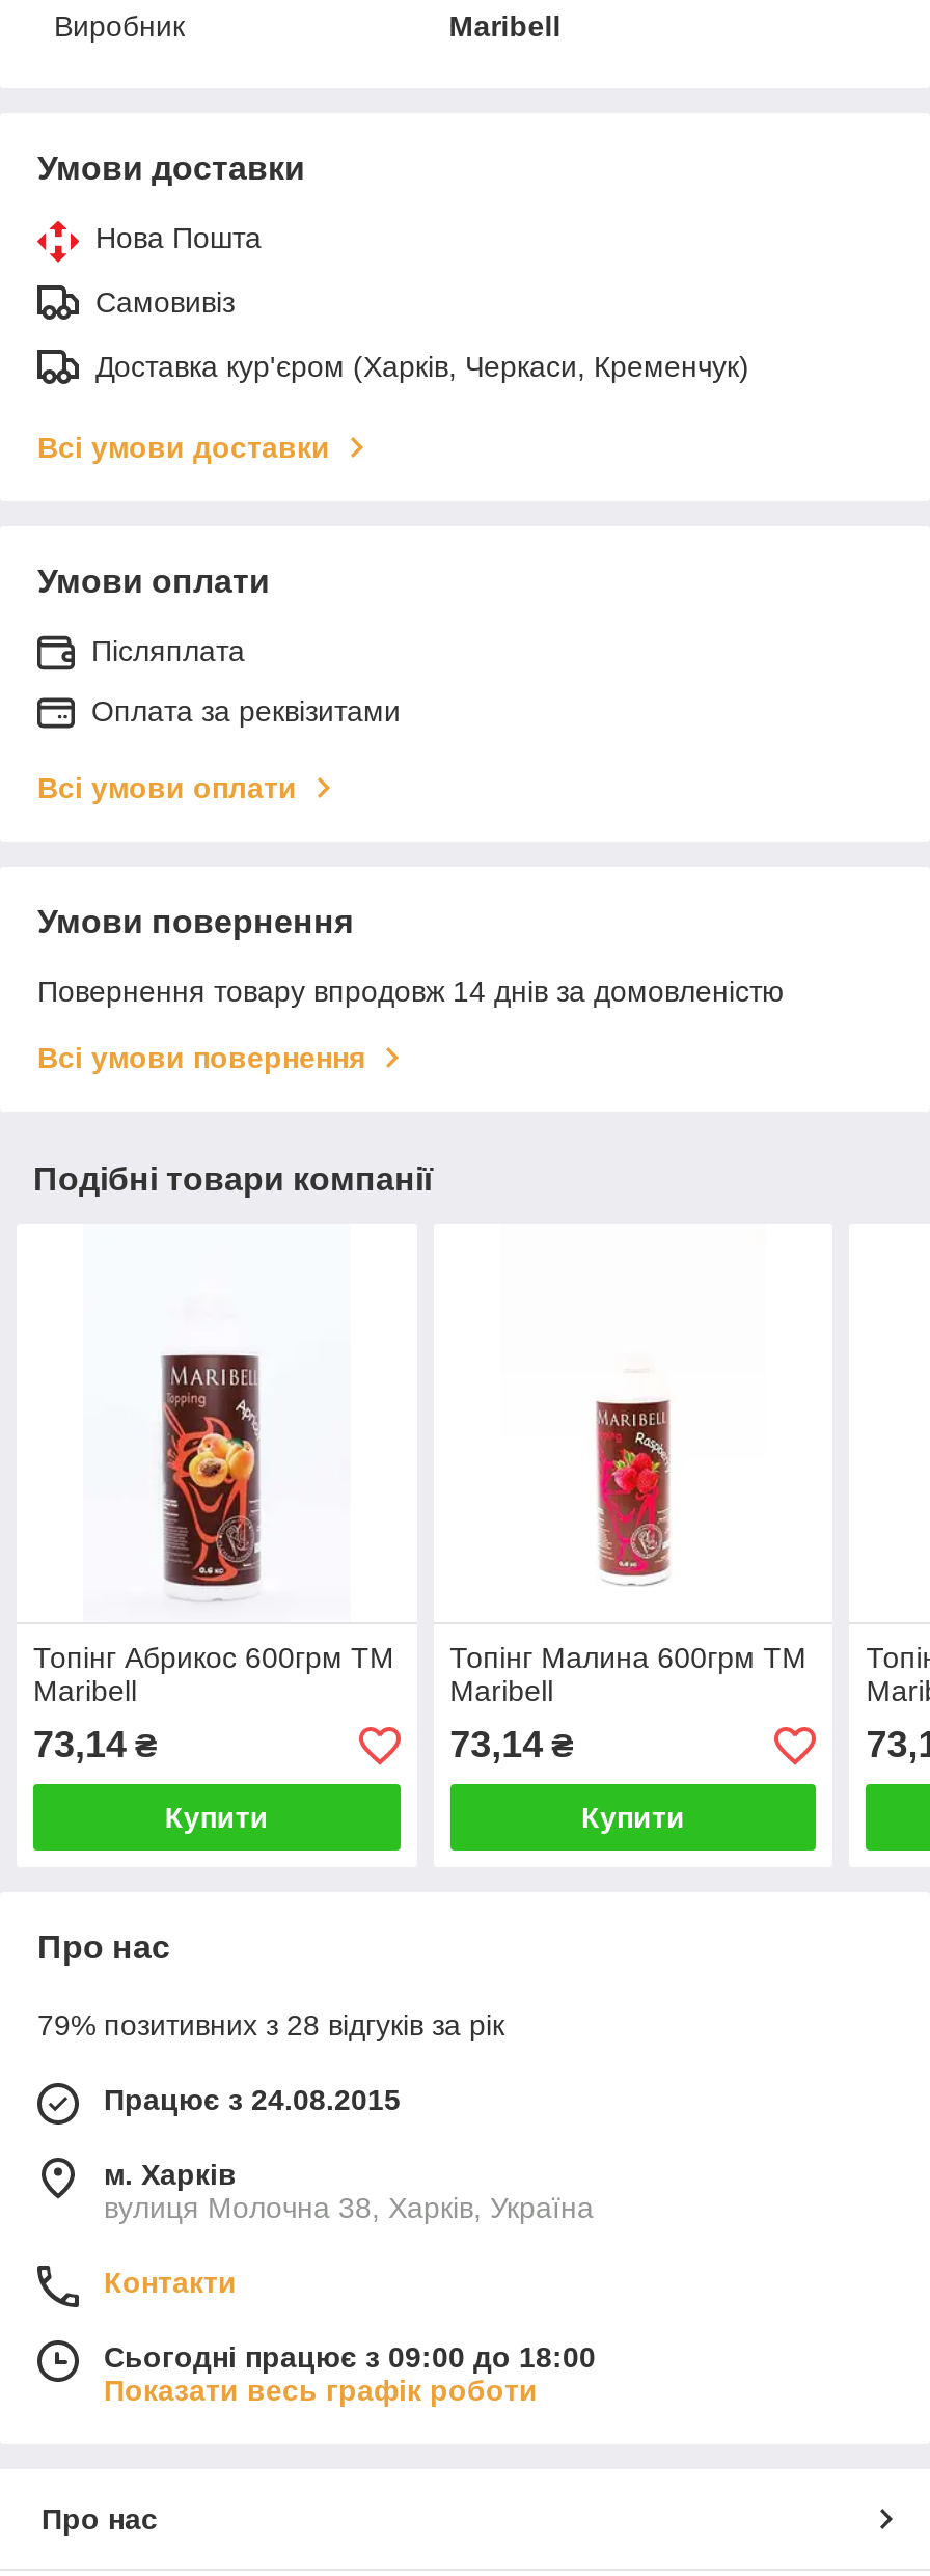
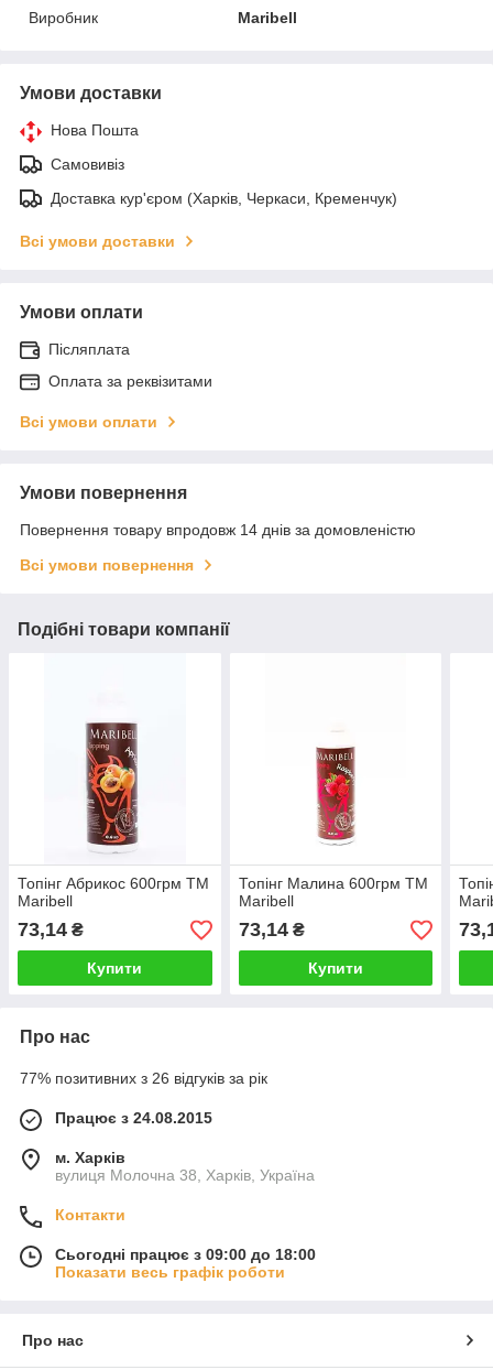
[37,2009,504,2042] 79% позитивних з 28 відгуків за рік -> [20,1070,267,1087] 77% позитивних з 26 відгуків за рік

